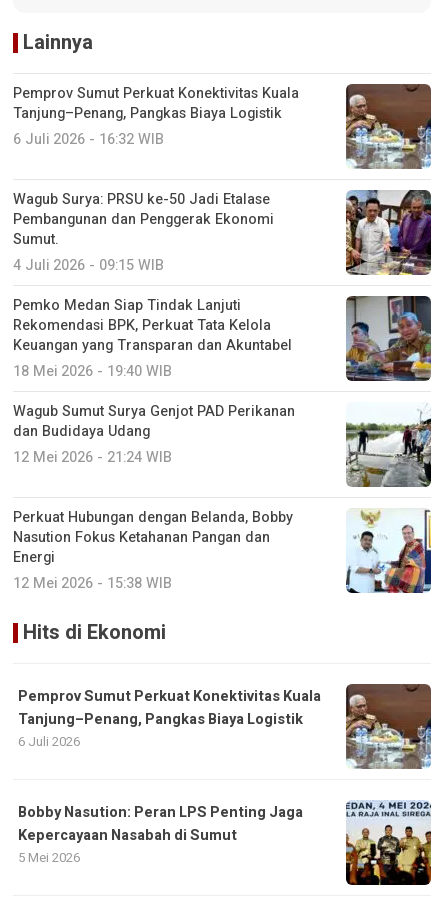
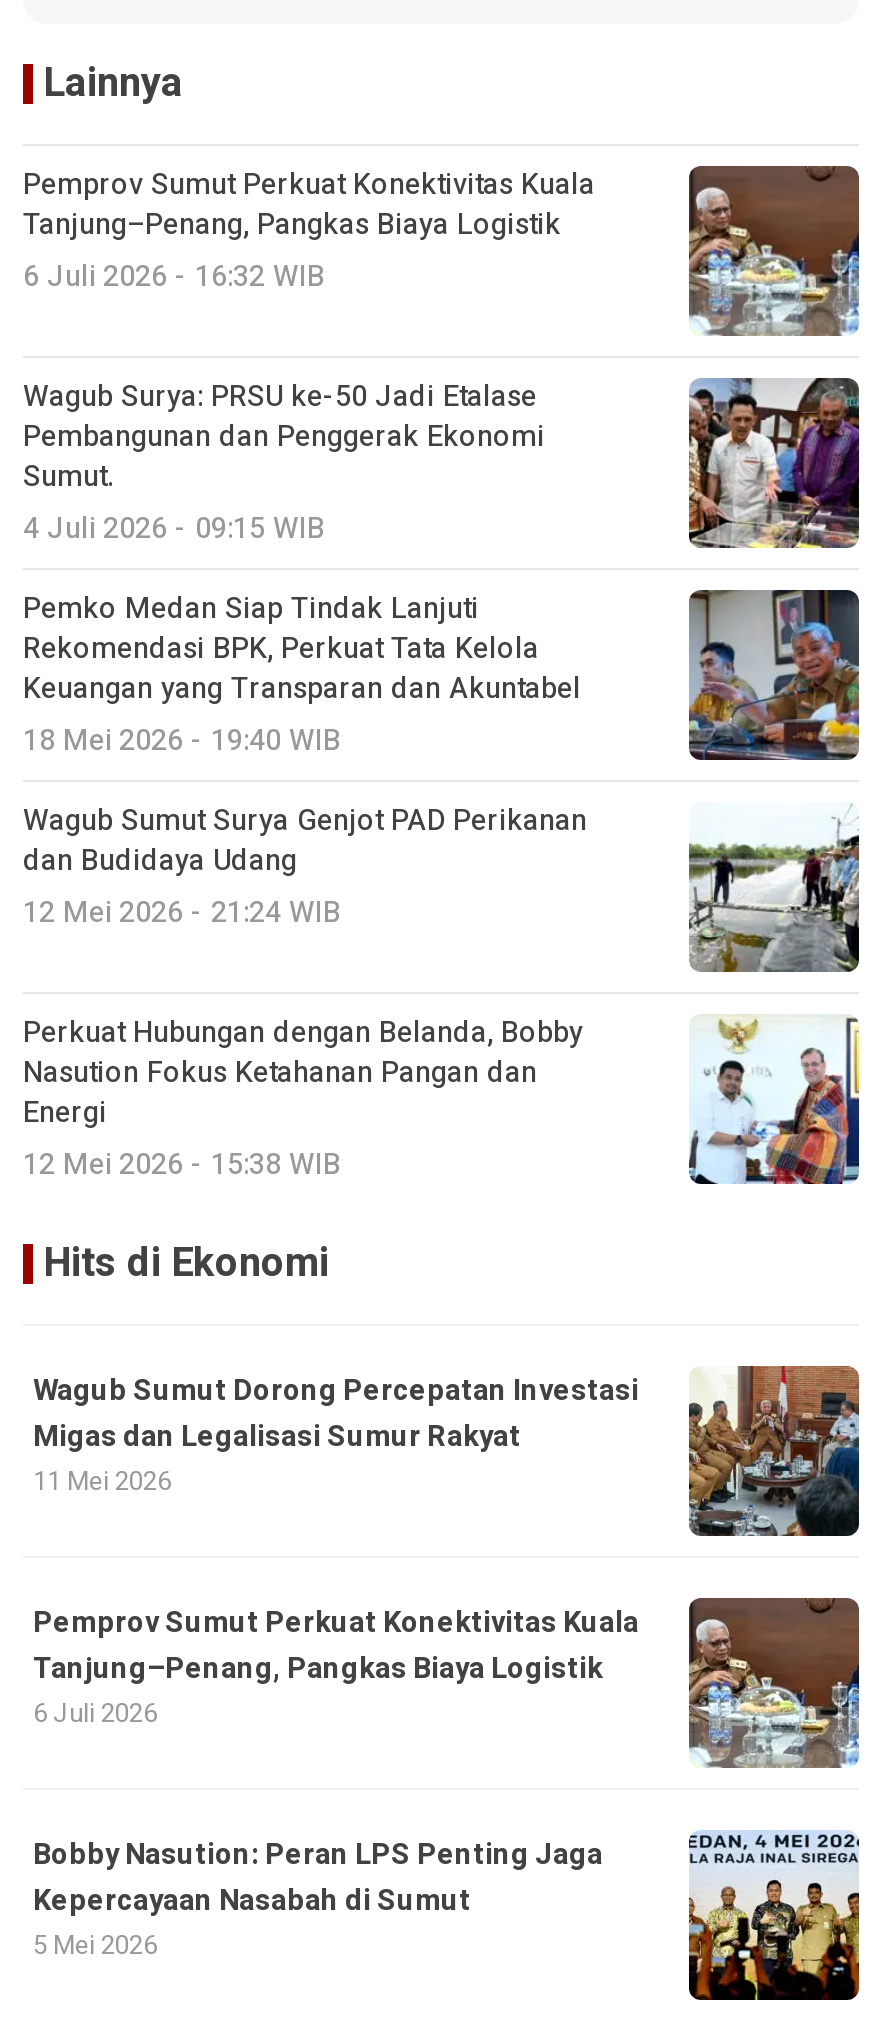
none -> [33,1366,861,1538] [image] | Wagub Sumut Dorong Percepatan Investasi | Migas dan Legalisasi Sumur Rakyat | 11 Mei 2026

